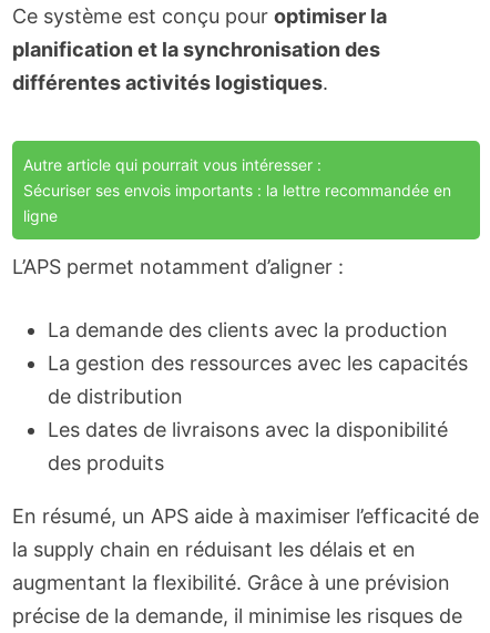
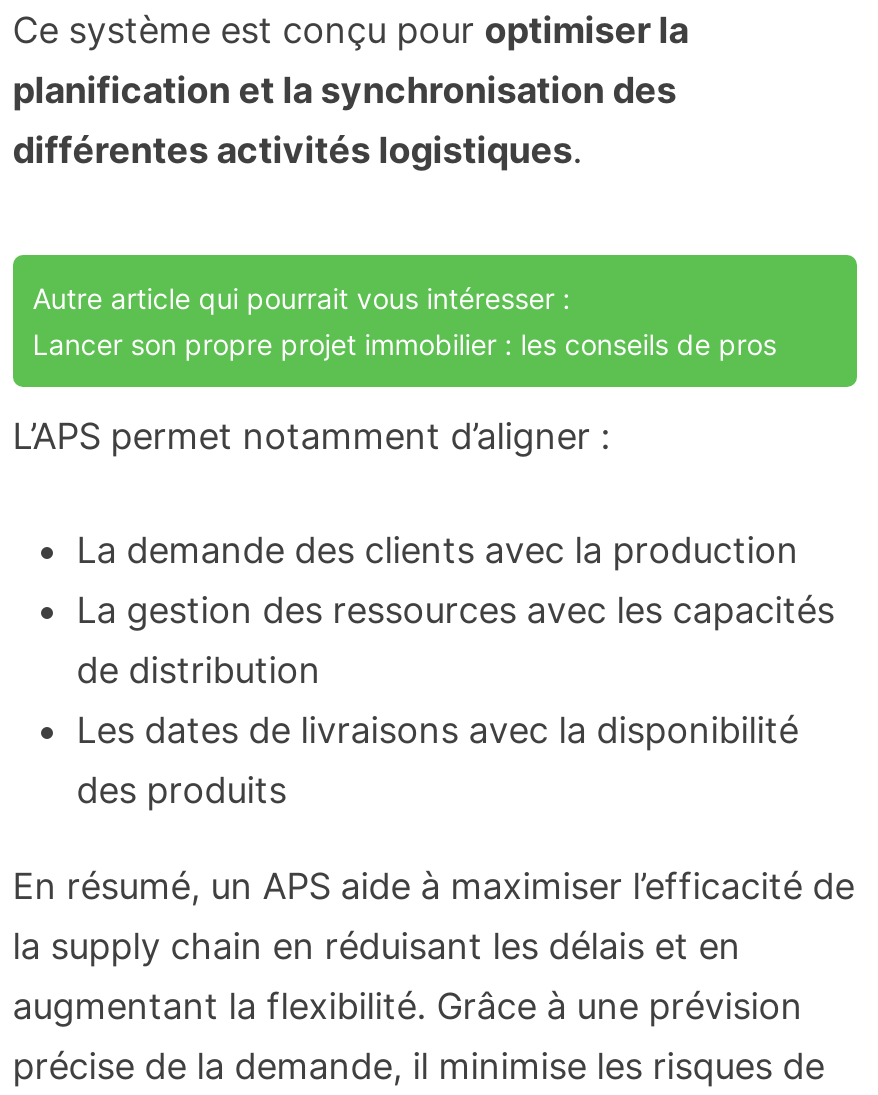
[23,181,451,225] Sécuriser ses envois importants : la lettre recommandée en | ligne -> [33,326,777,360] Lancer son propre projet immobilier : les conseils de pros

